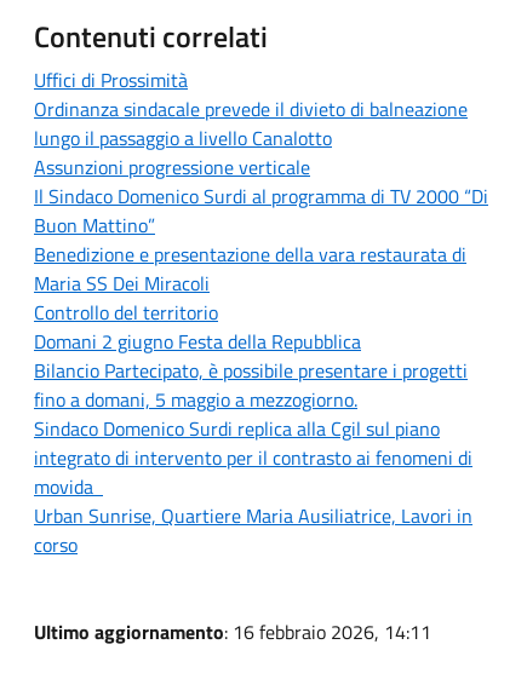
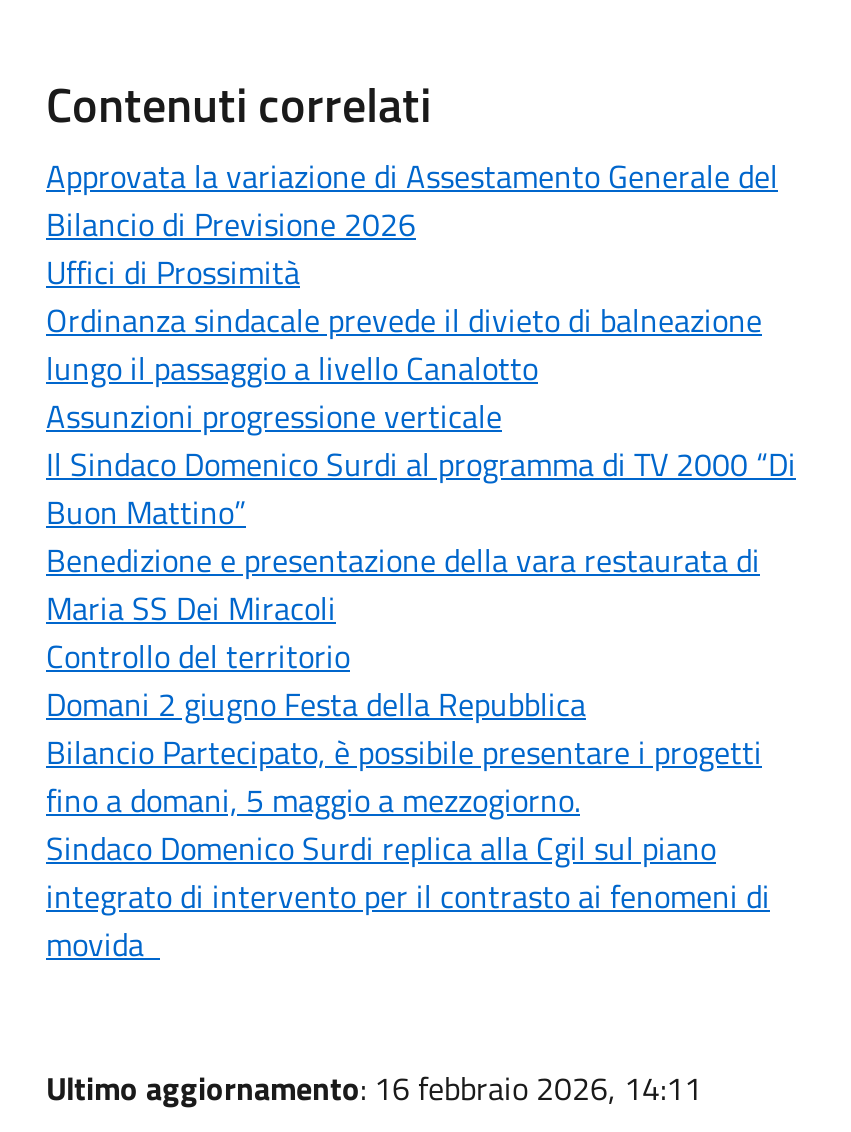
none -> [46,151,778,247] Approvata la variazione di Assestamento Generale del | Bilancio di Previsione 2026
moved [34,65,488,501] -> [46,247,796,967]: Uffici di Prossimità | Ordinanza sindacale prevede il divieto di balneazione | lungo il passaggio a livello Canalotto | ... | integrato di intervento per il contrasto ai fenomeni di | movida
[34,501,472,559] Urban Sunrise, Quartiere Maria Ausiliatrice, Lavori in | corso -> none

